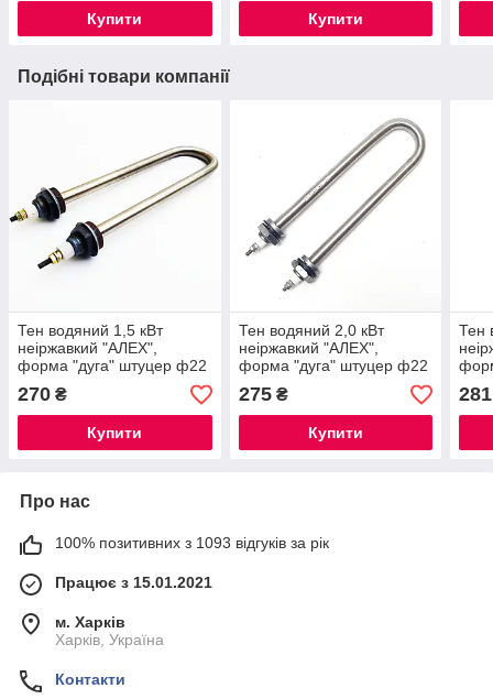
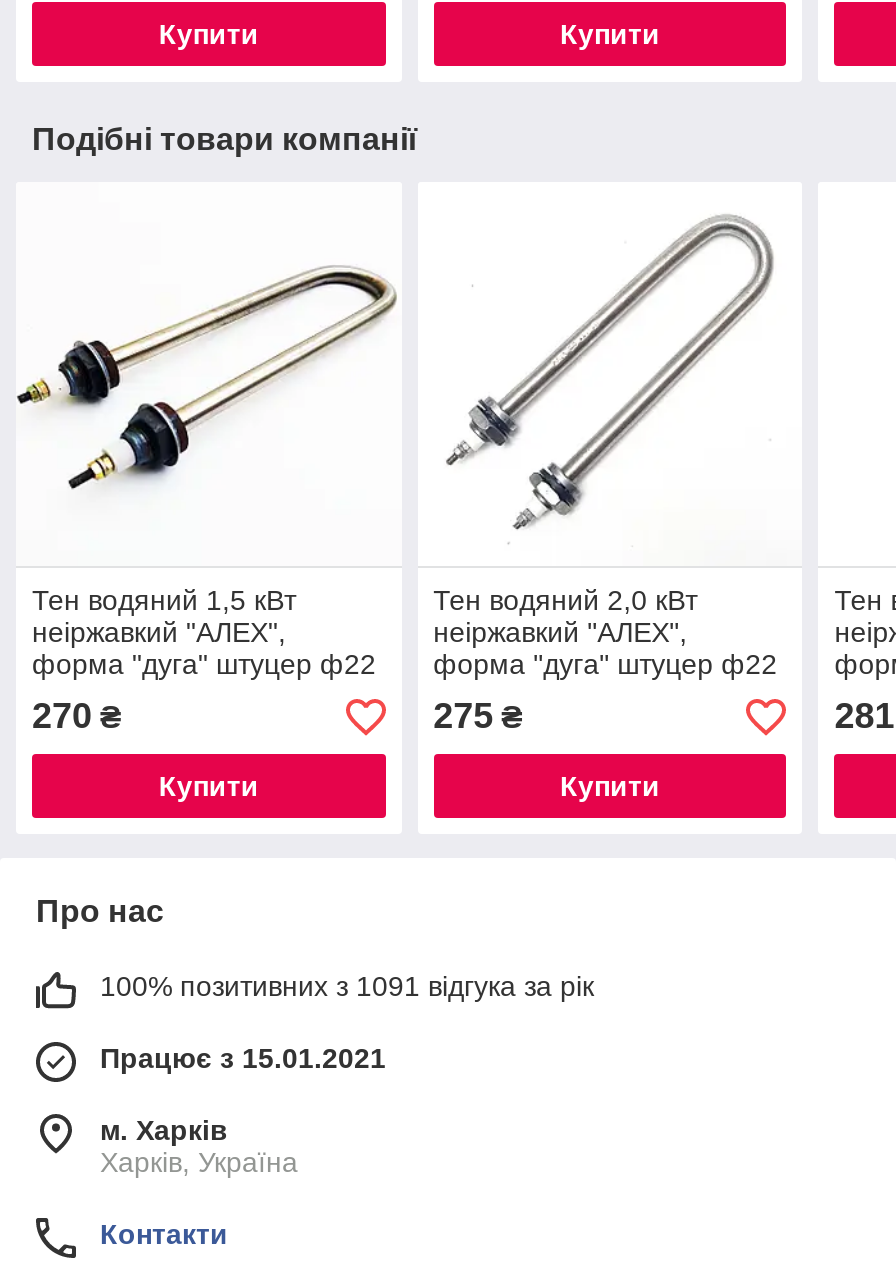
[55,534,329,552] 100% позитивних з 1093 відгуків за рік -> [100,971,594,1003] 100% позитивних з 1091 відгука за рік

